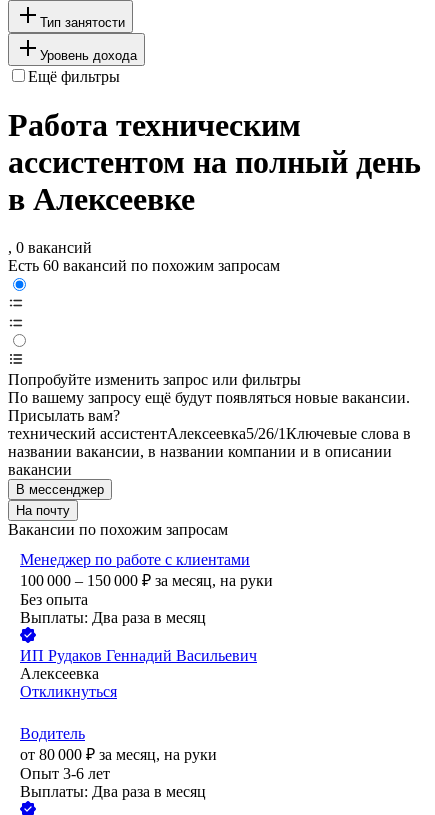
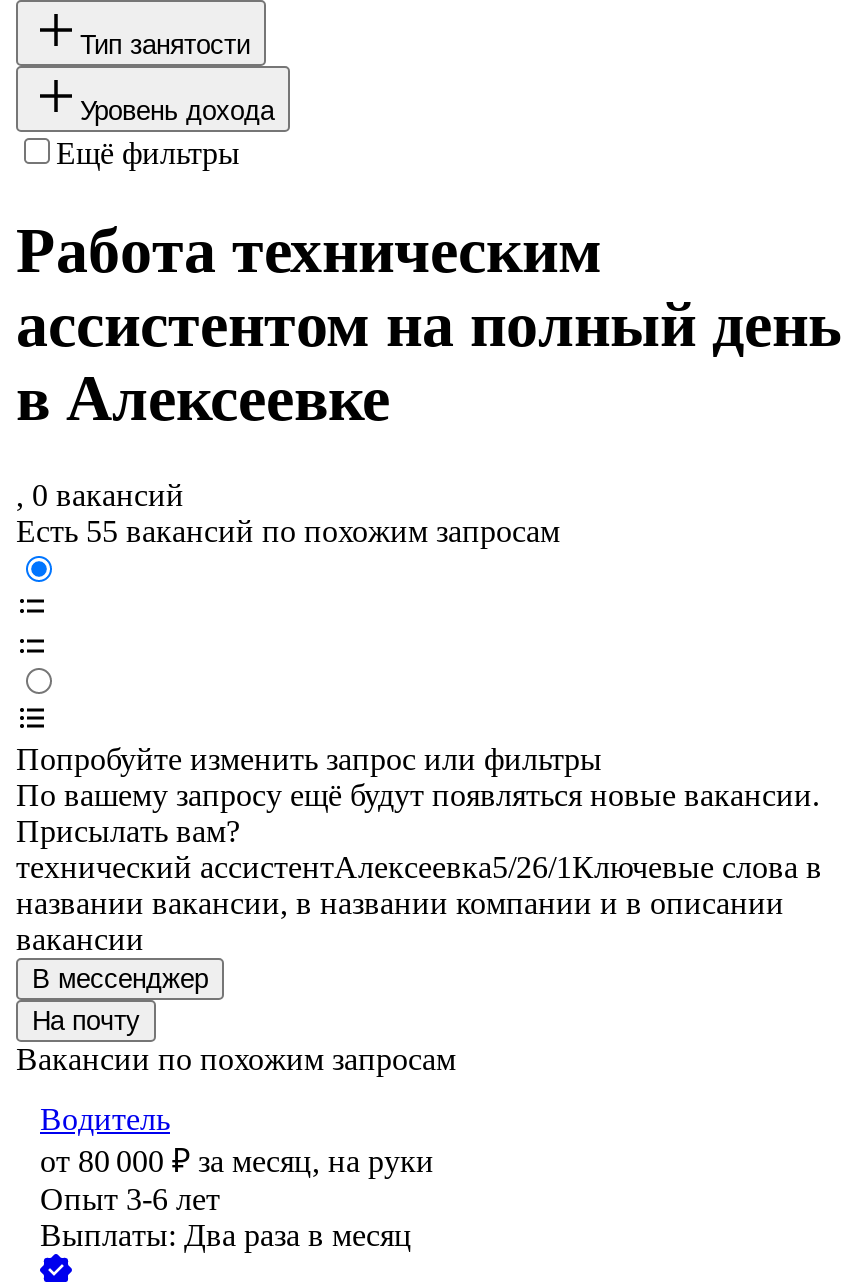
[8,257,280,274] Есть 60 вакансий по похожим запросам -> [16,515,560,549] Есть 55 вакансий по похожим запросам
[20,551,273,700] Менеджер по работе с клиентами | 100 000 – 150 000 ₽ за месяц, на руки | Без опыта | Выплаты: Два раза в месяц | ИП Рудаков Геннадий Васильевич | Алексеевка | Откликнуться -> none

